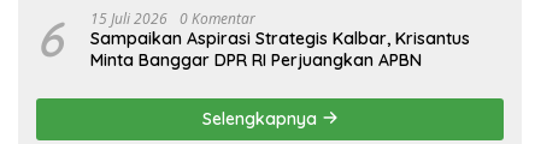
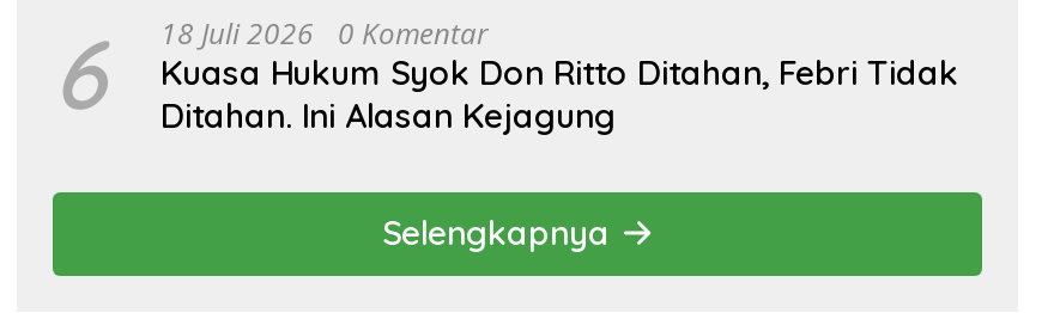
[90,8,470,70] 15 Juli 2026 0 Komentar | Sampaikan Aspirasi Strategis Kalbar, Krisantus | Minta Banggar DPR RI Perjuangkan APBN -> [160,13,958,138] 18 Juli 2026 0 Komentar | Kuasa Hukum Syok Don Ritto Ditahan, Febri Tidak | Ditahan. Ini Alasan Kejagung

